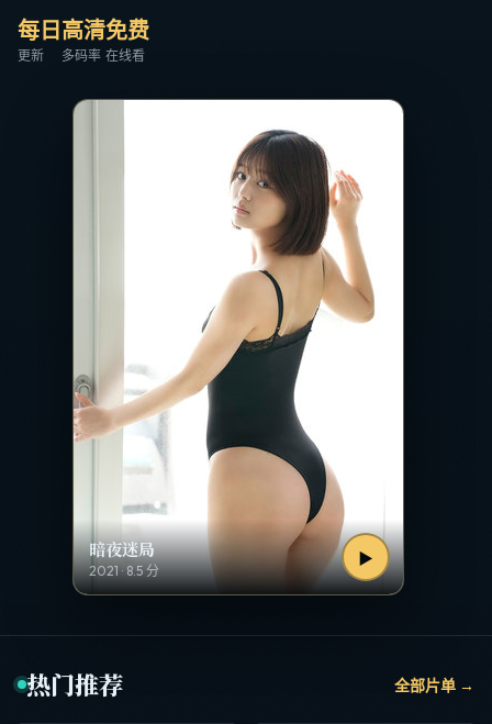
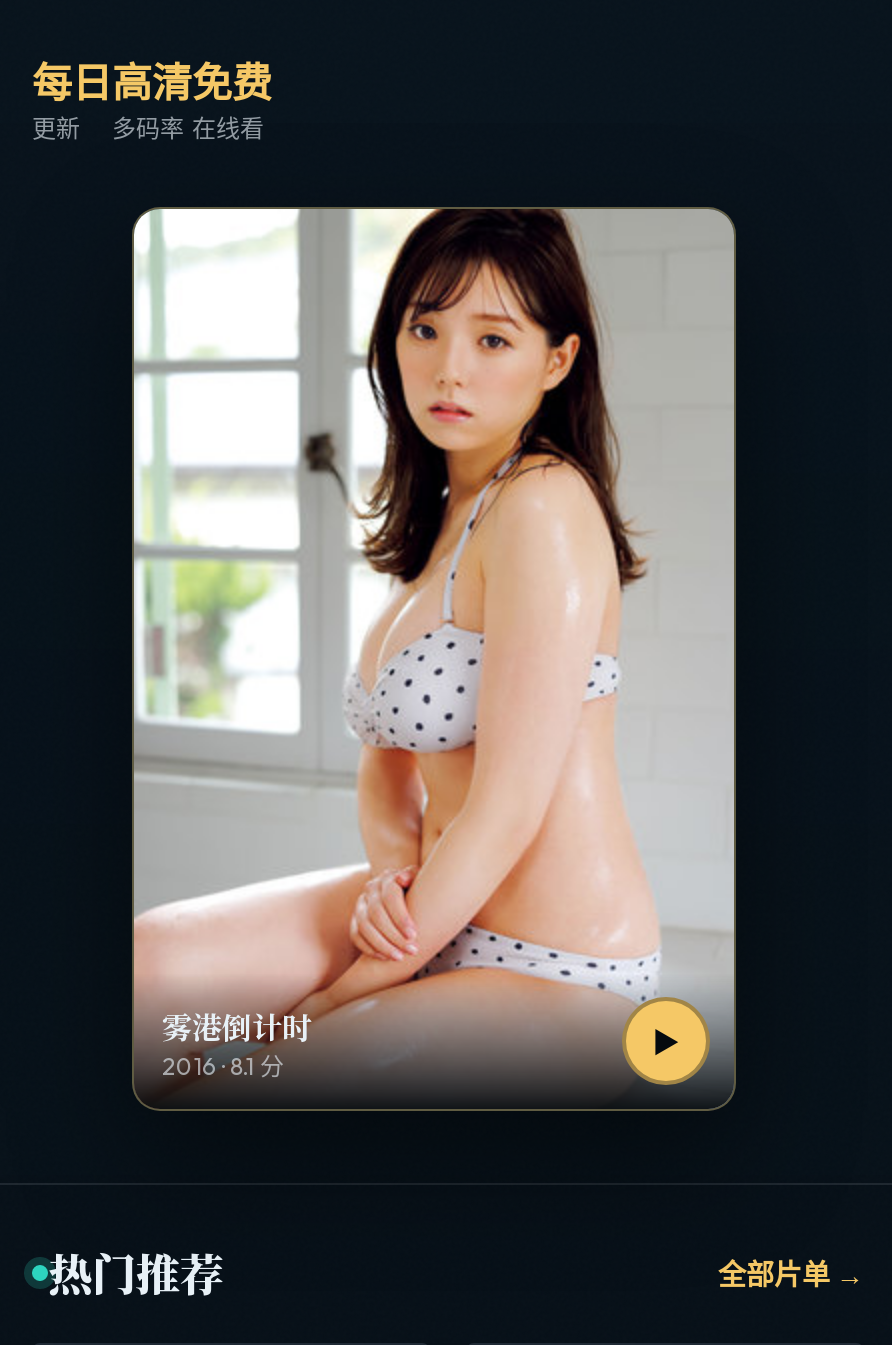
[74,99,403,579] [image] | 暗夜迷局 | 2021 · 8.5分 -> [134,207,734,1081] [image] | 雾港倒计时 | 2016 · 8.1分

